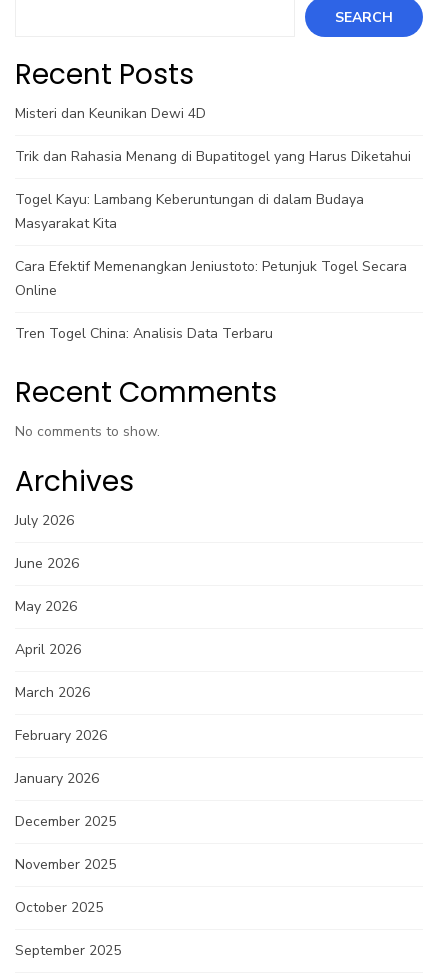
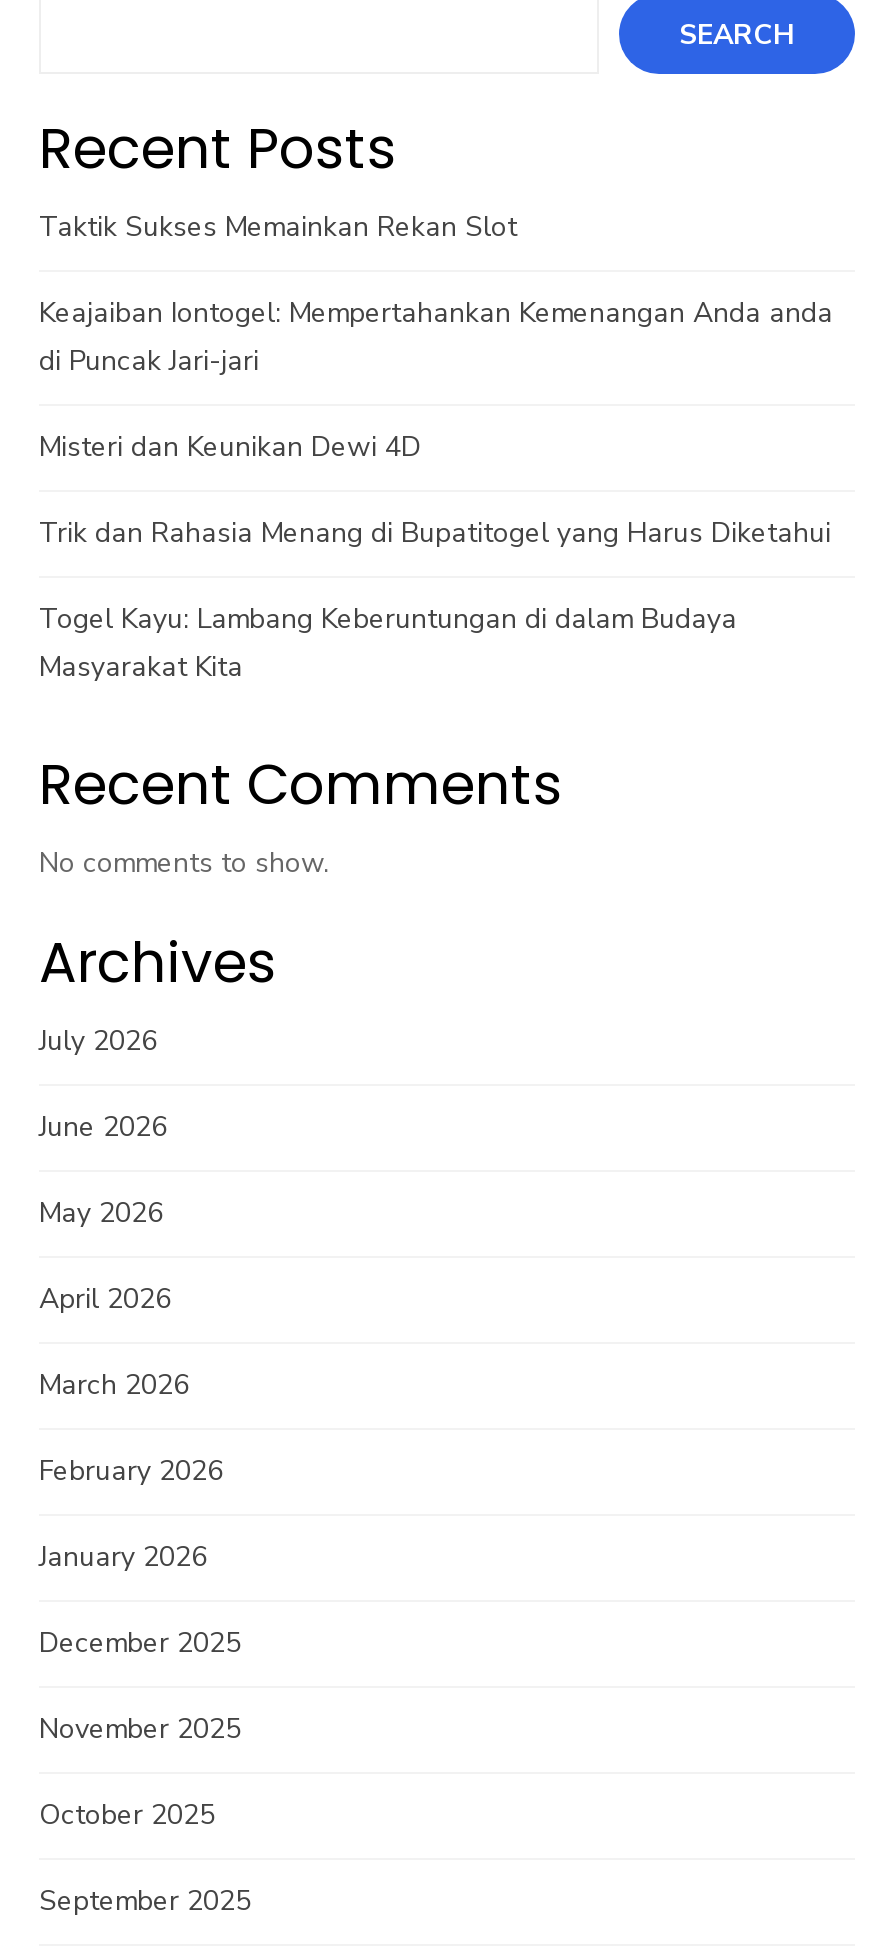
none -> [39,208,833,380] Taktik Sukses Memainkan Rekan Slot | Keajaiban Iontogel: Mempertahankan Kemenangan Anda anda | di Puncak Jari-jari
moved [15,104,411,233] -> [39,428,831,686]: Misteri dan Keunikan Dewi 4D | Trik dan Rahasia Menang di Bupatitogel yang Harus Diketahui | Togel Kayu: Lambang Keberuntungan di dalam Budaya | Masyarakat Kita
[15,257,407,343] Cara Efektif Memenangkan Jeniustoto: Petunjuk Togel Secara | Online | Tren Togel China: Analisis Data Terbaru -> none

